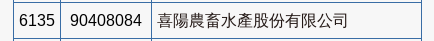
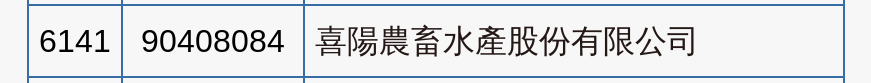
[19,12,349,29] 6135 90408084 喜陽農畜水產股份有限公司 -> [39,24,699,58] 6141 90408084 喜陽農畜水產股份有限公司

